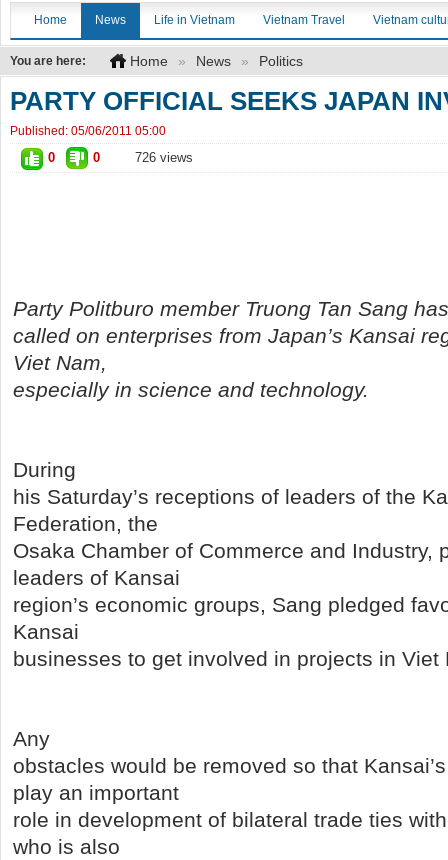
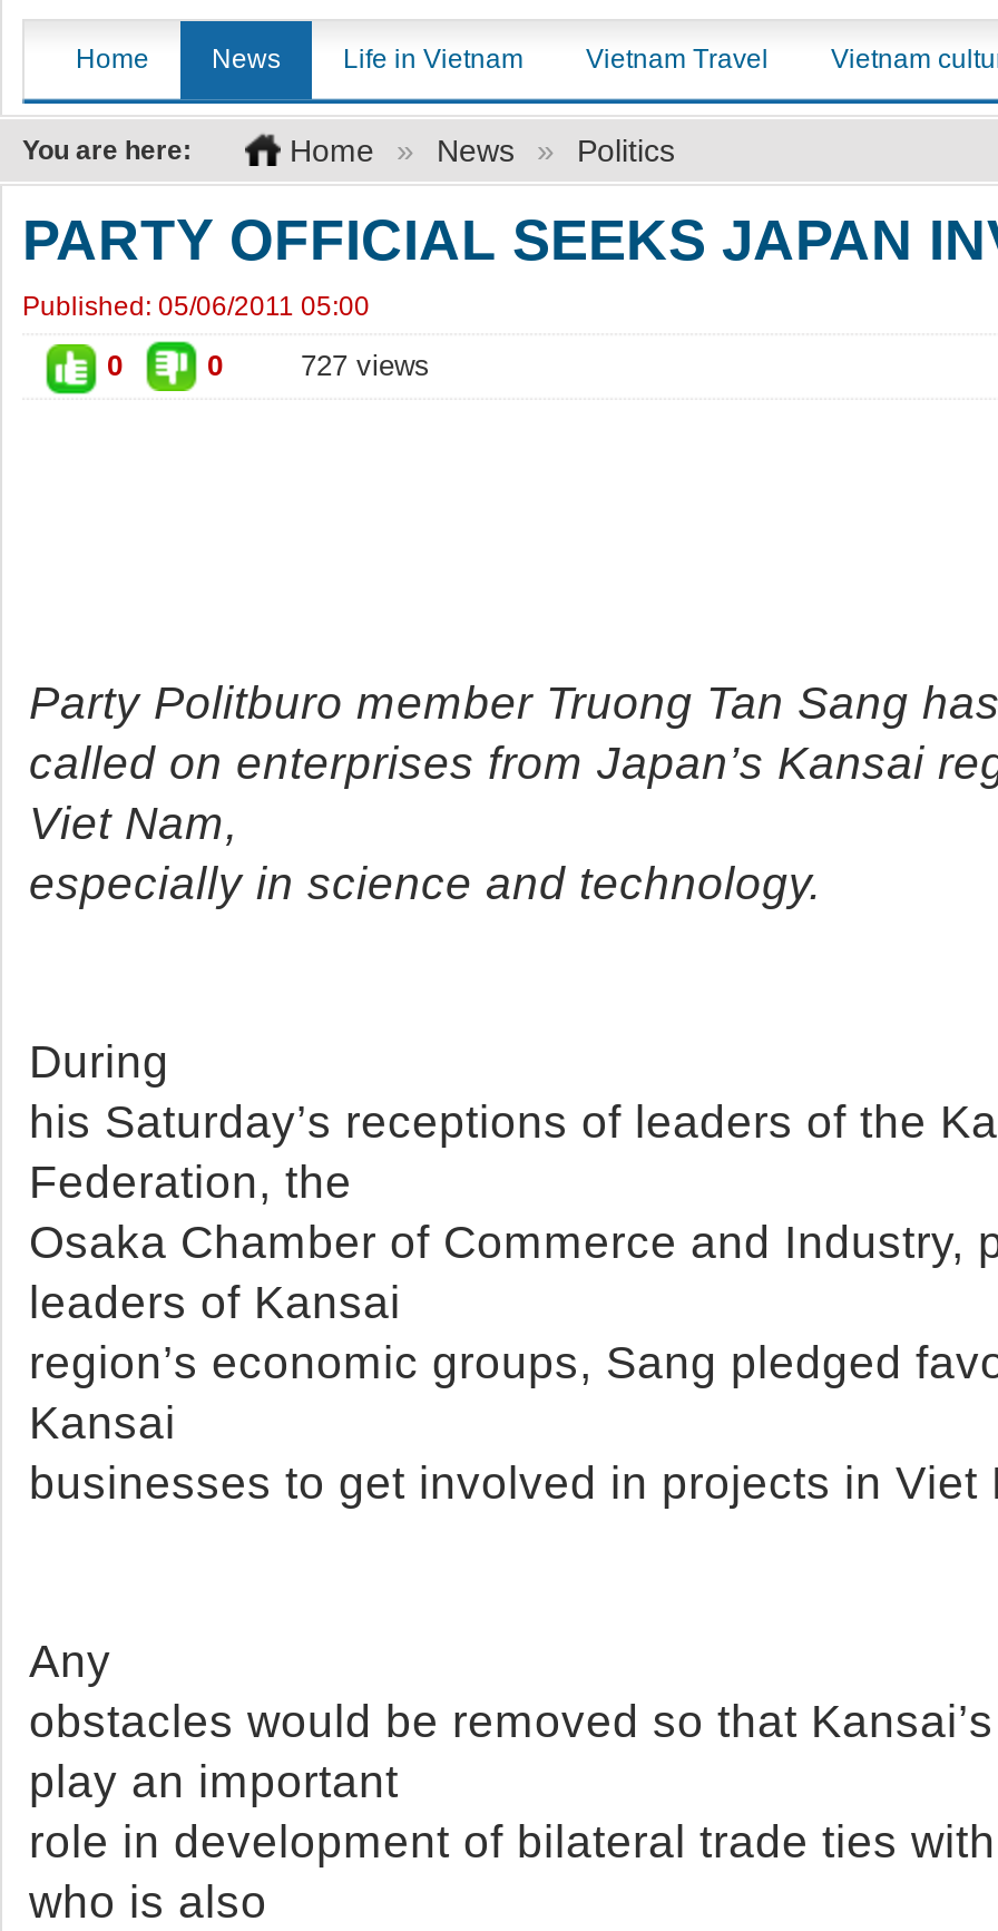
[135,150,193,165] 726 views -> [301,349,430,382] 727 views

